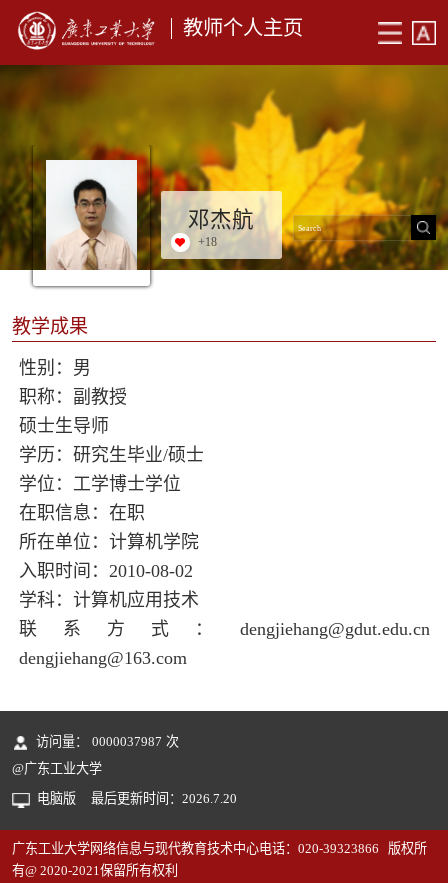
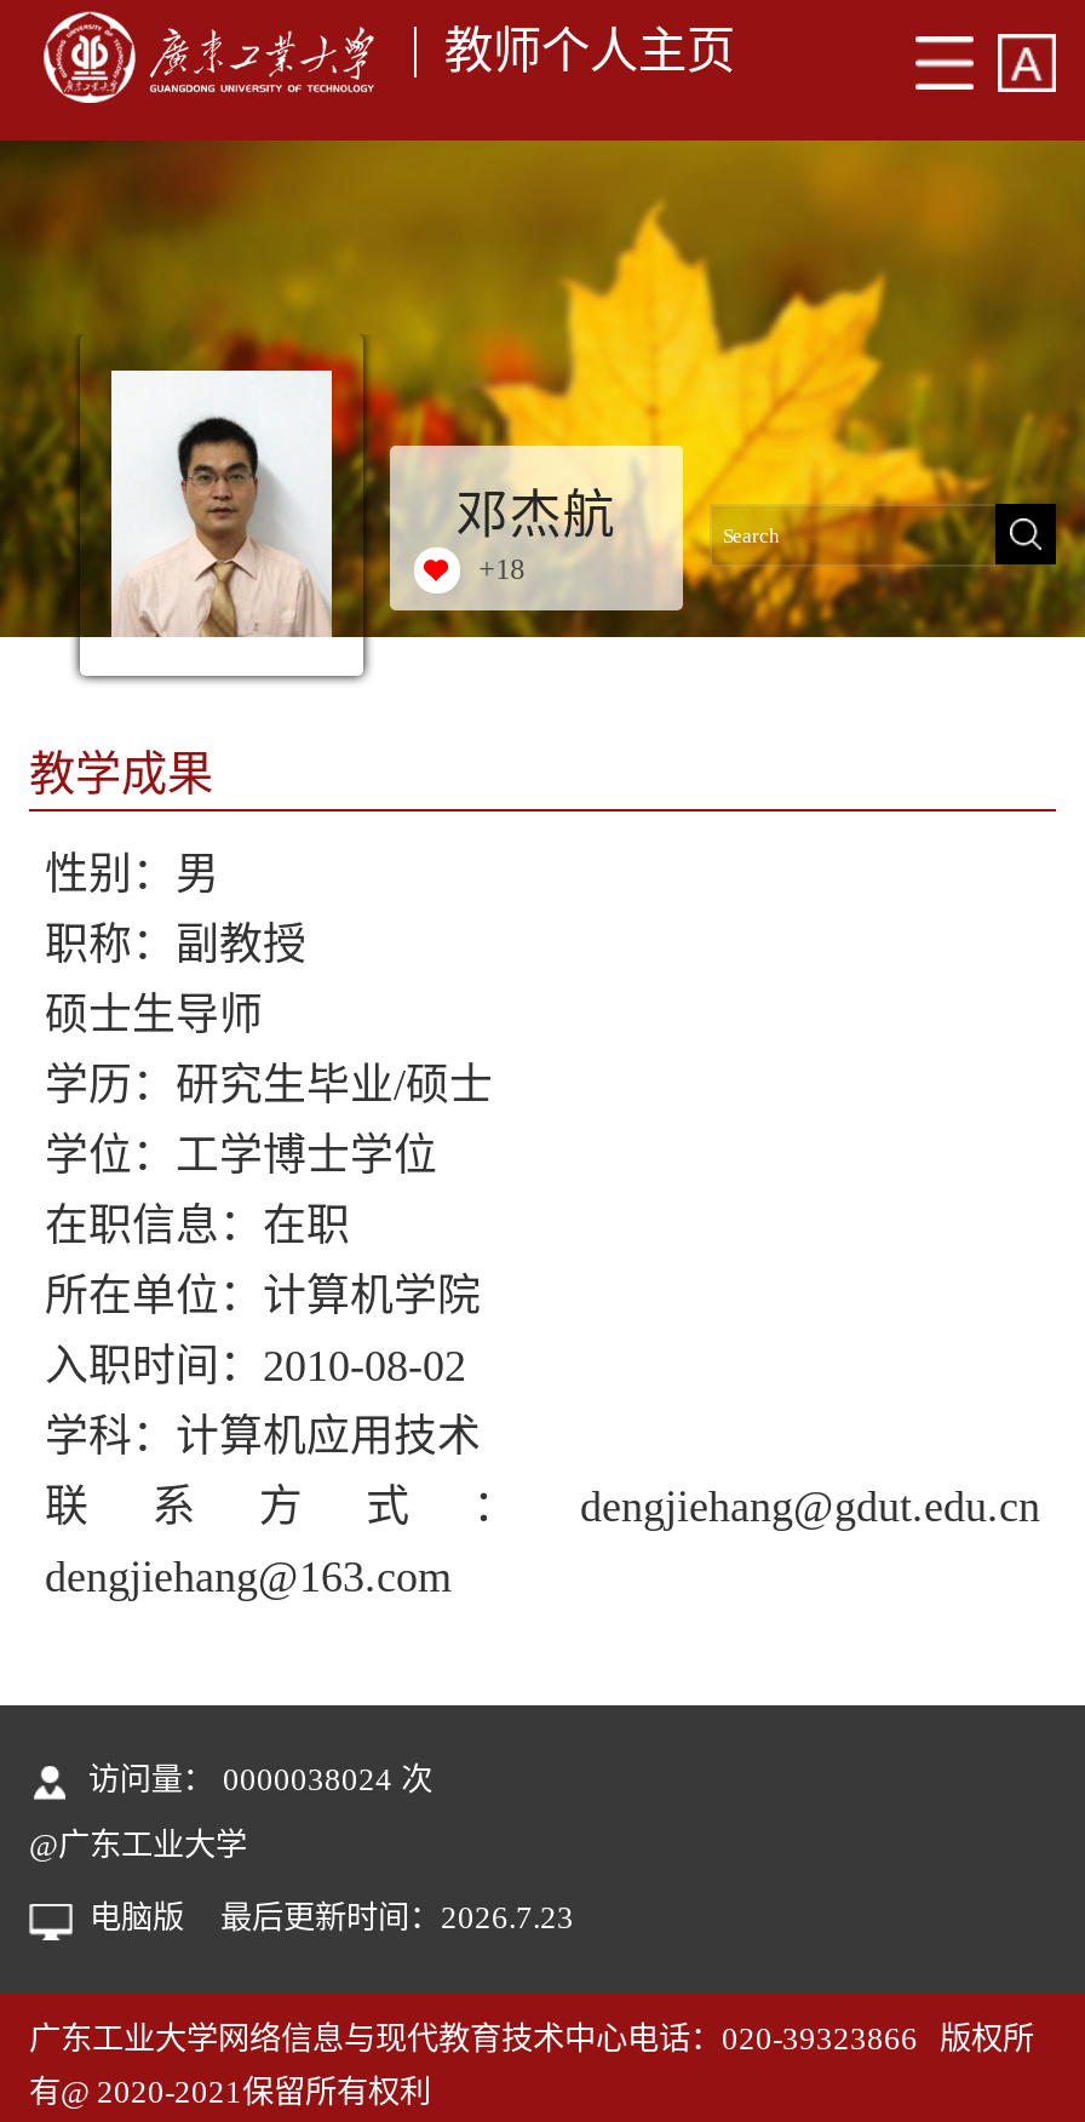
[36,734,179,749] 访问量： 0000037987 次 -> [88,1762,433,1798] 访问量： 0000038024 次
[91,791,237,806] 最后更新时间：2026.7.20 -> [220,1900,574,1936] 最后更新时间：2026.7.23

